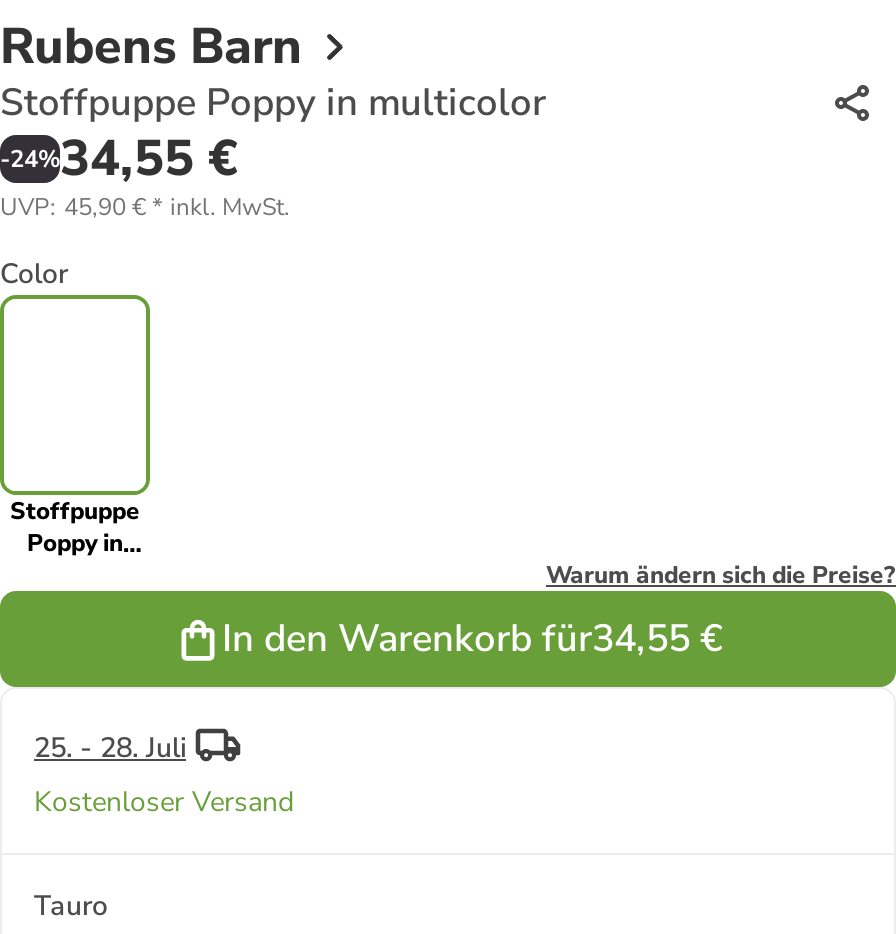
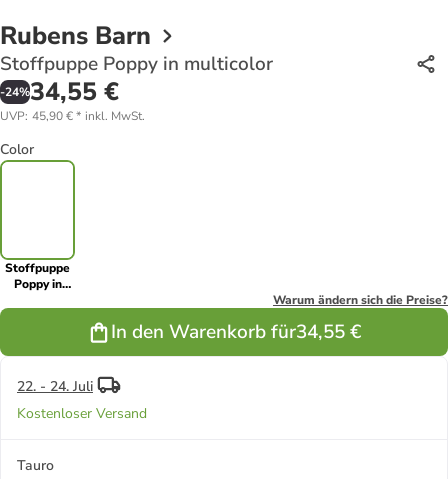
[34,730,186,768] 25. - 28. Juli -> [17,377,93,396] 22. - 24. Juli

